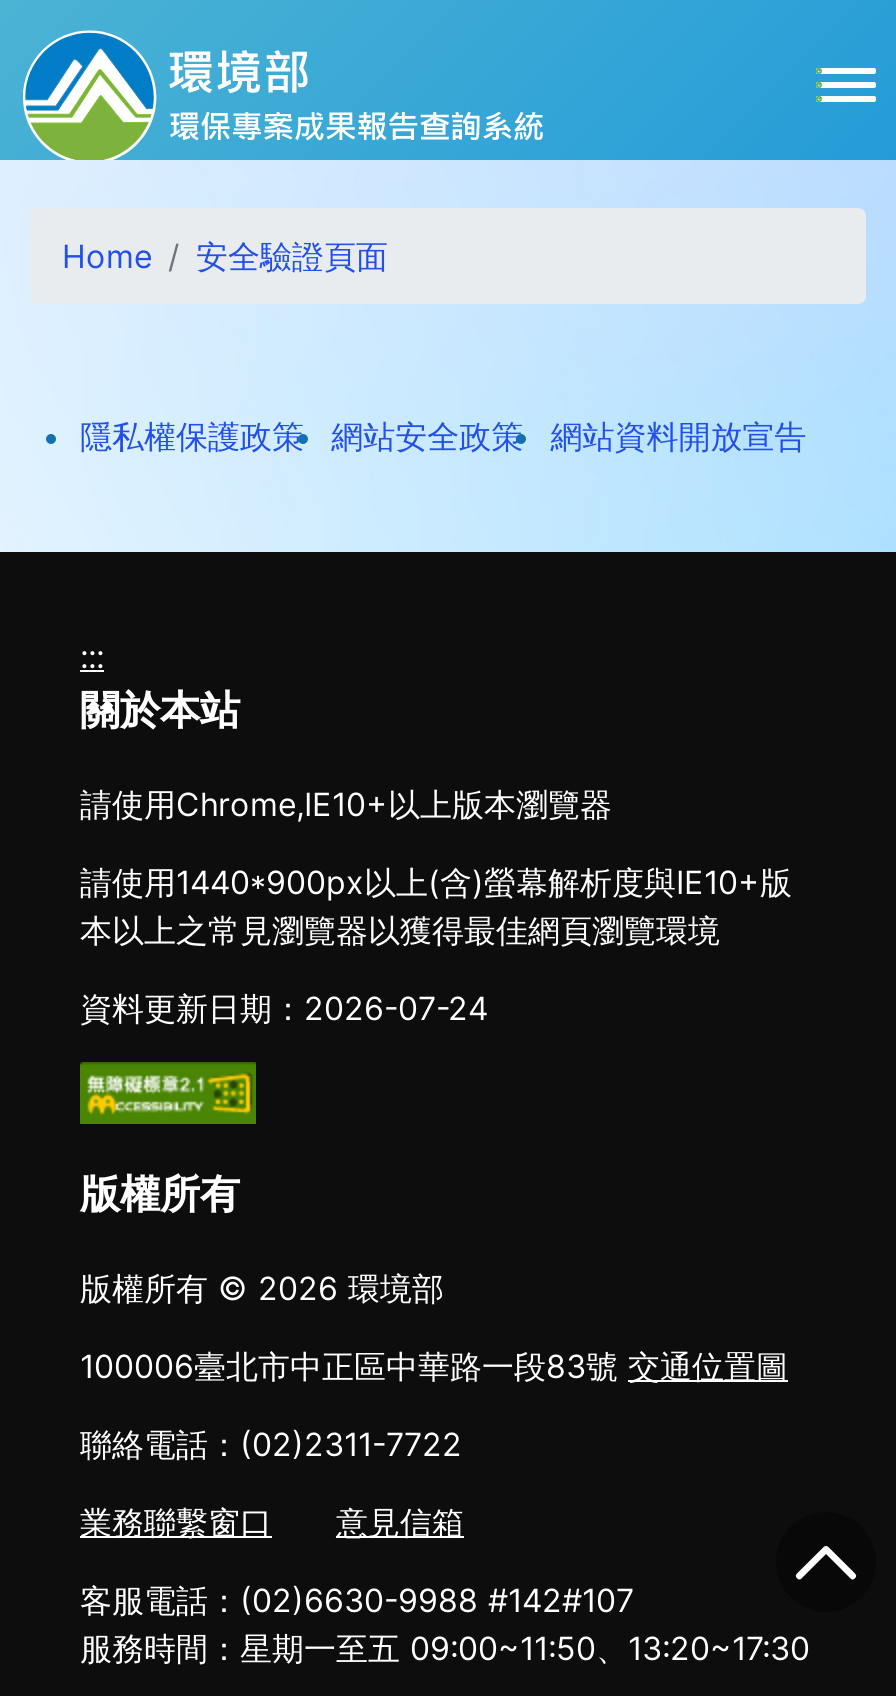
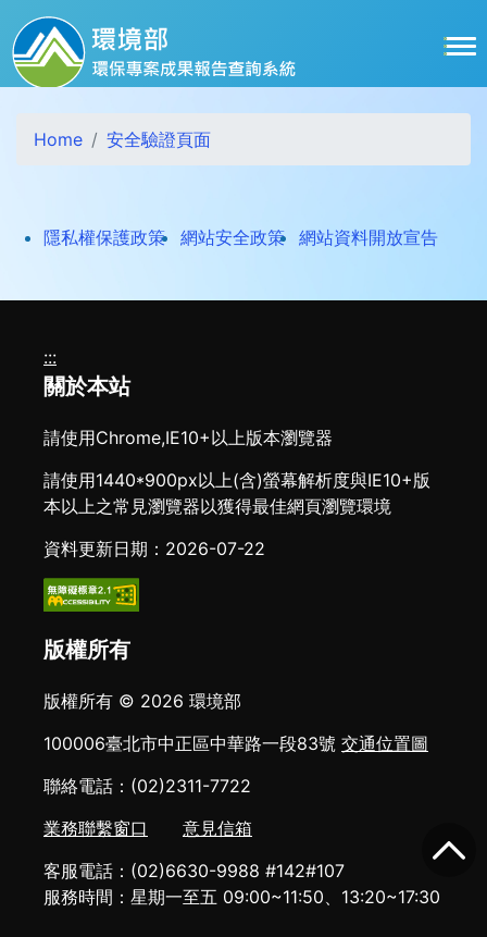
[80,988,488,1028] 資料更新日期：2026-07-24 -> [43,538,265,559] 資料更新日期：2026-07-22

